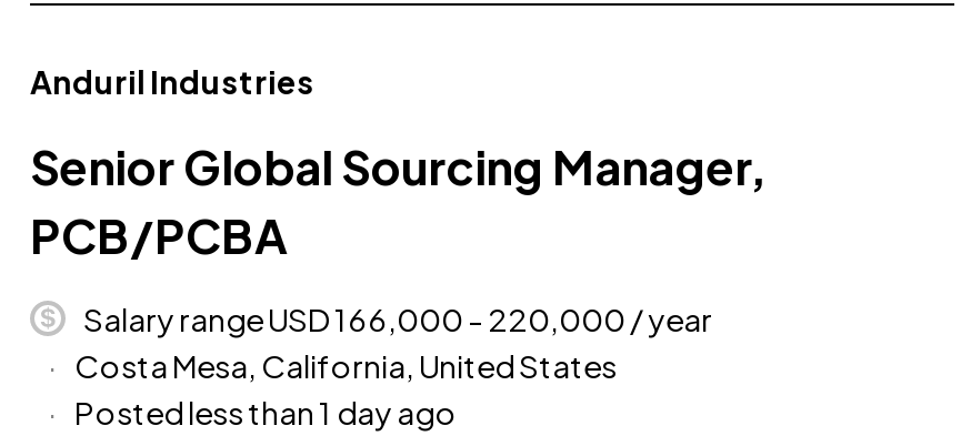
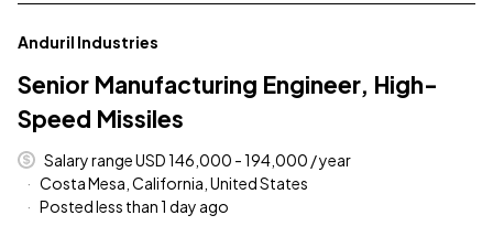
[30,136,768,265] Senior Global Sourcing Manager, | PCB/PCBA -> [18,69,438,133] Senior Manufacturing Engineer, High- | Speed Missiles
[83,298,712,338] Salary range USD 166,000 - 220,000 / year -> [44,150,351,170] Salary range USD 146,000 - 194,000 / year

